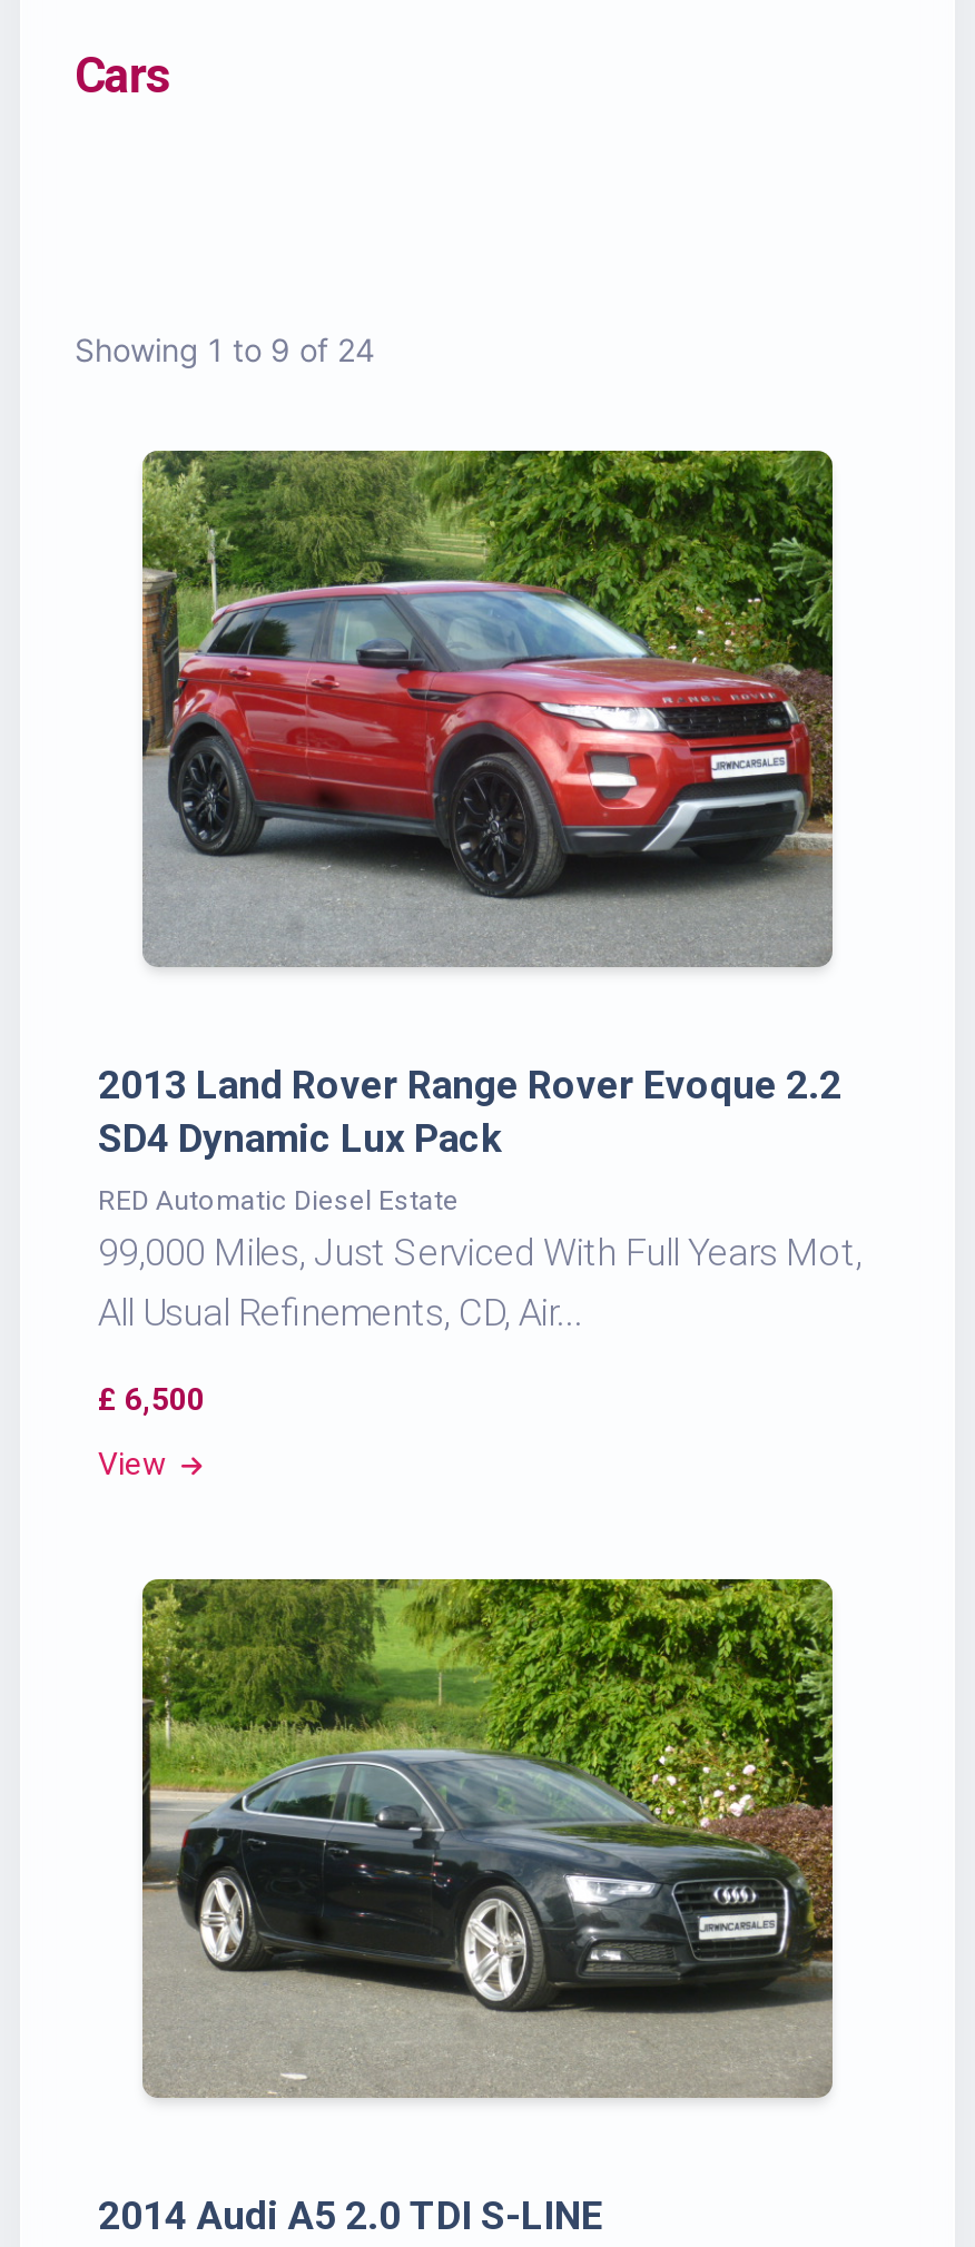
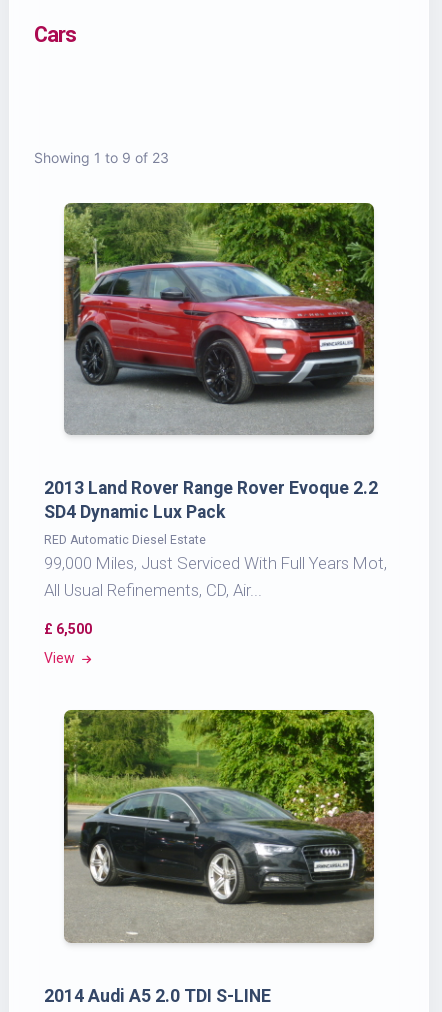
[75,329,375,367] Showing 1 to 9 of 24 -> [33,148,168,165] Showing 1 to 9 of 23

